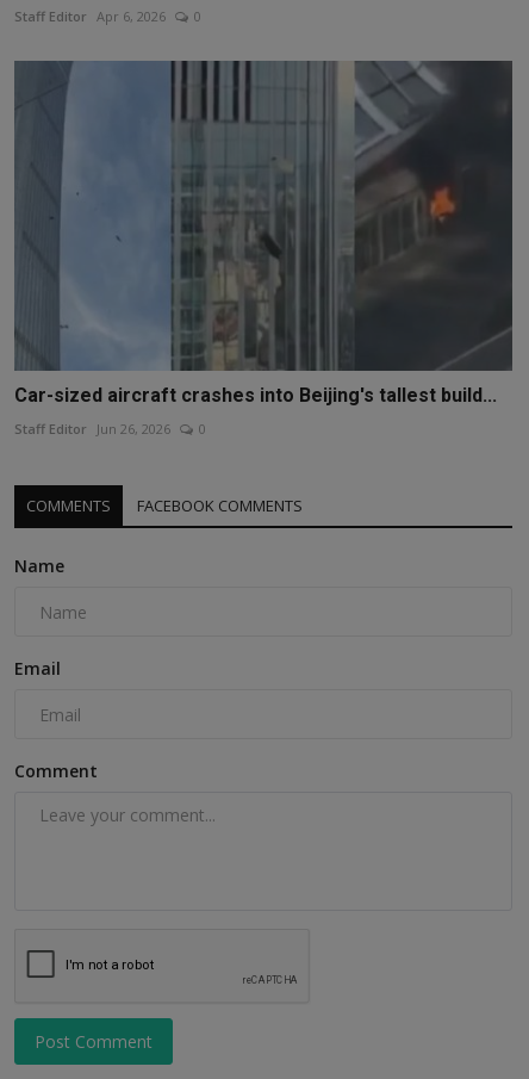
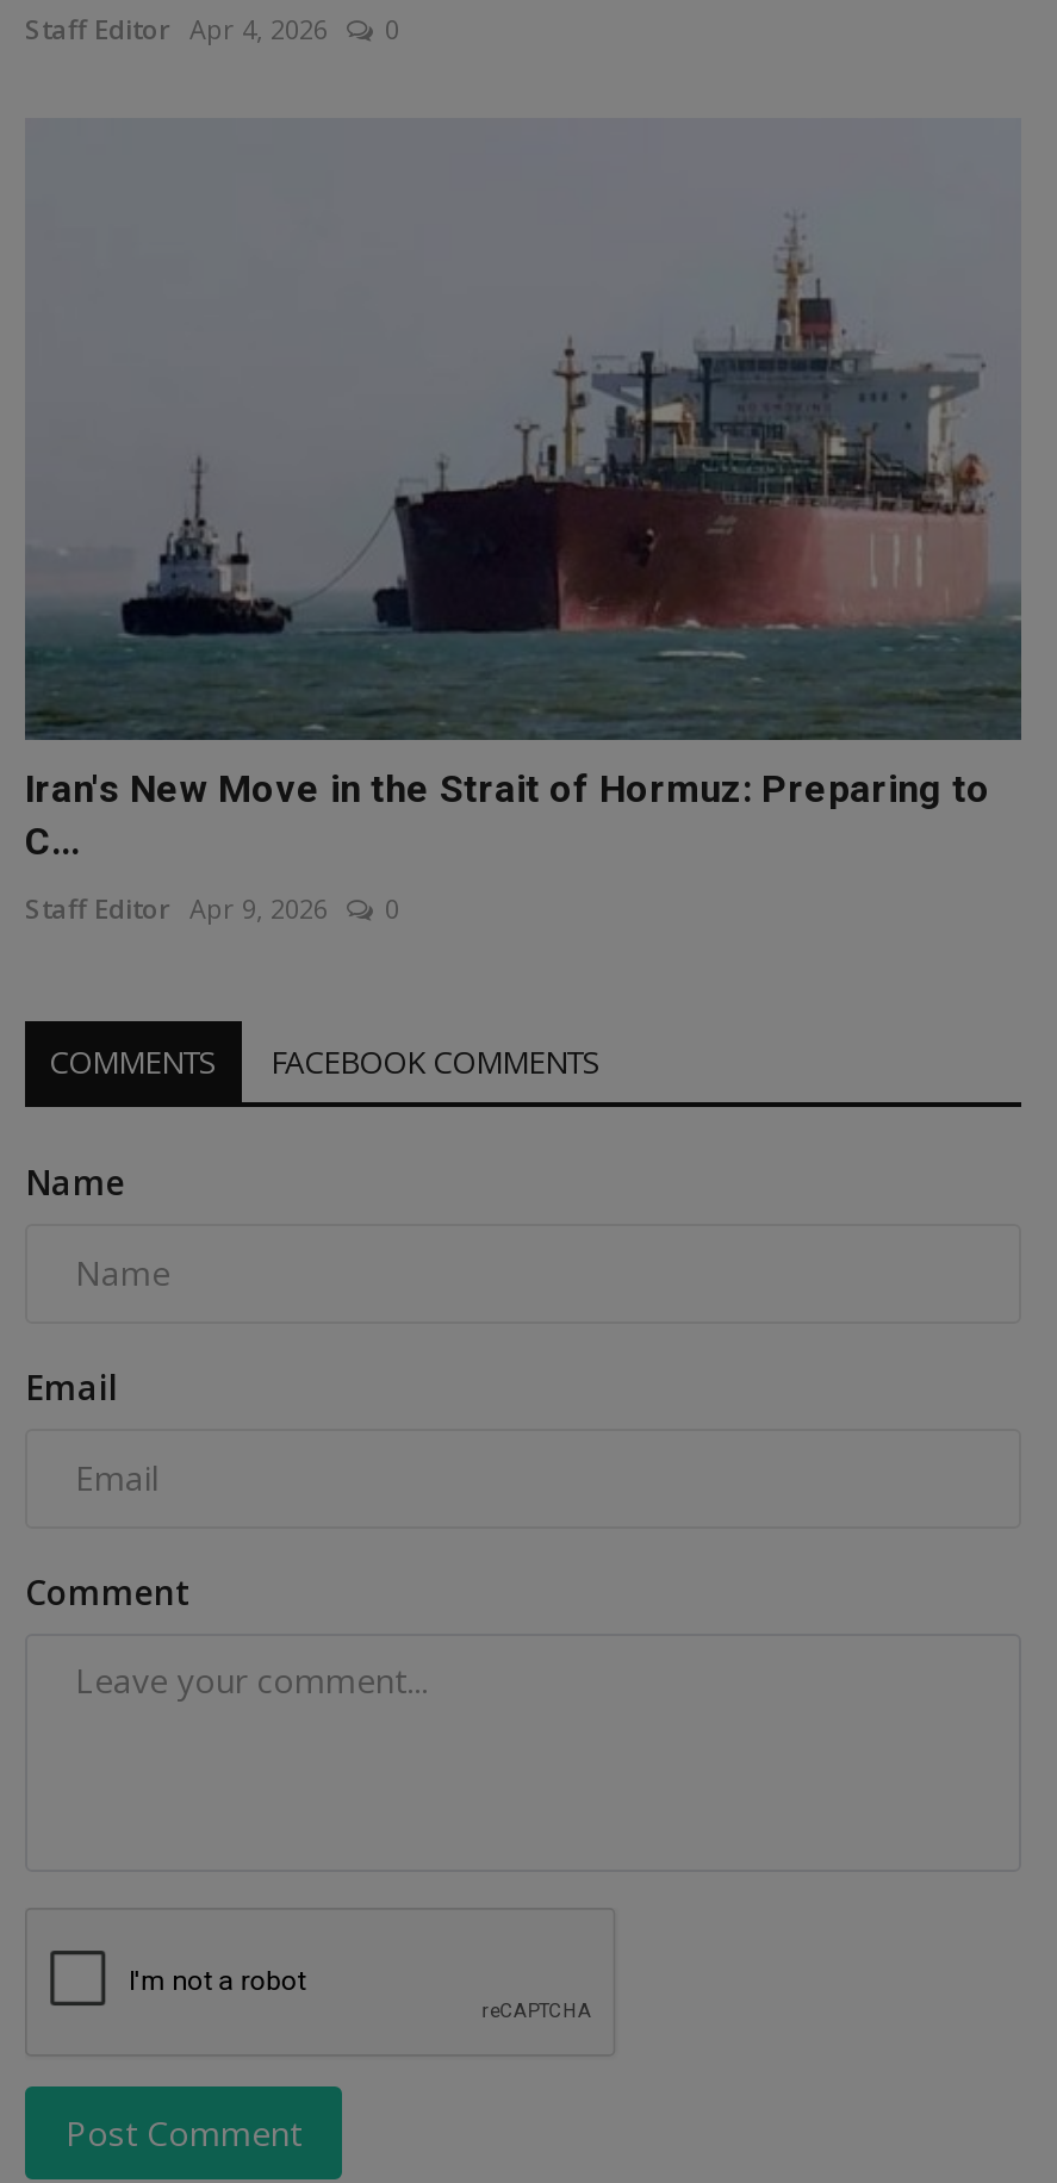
[14,7,166,25] Staff Editor Apr 6, 2026 -> [25,12,328,48] Staff Editor Apr 4, 2026
[14,60,514,407] [image] | Car-sized aircraft crashes into Beijing's tallest build... -> [25,122,1021,863] [image] | Iran's New Move in the Strait of Hormuz: Preparing to | C...
[14,420,170,438] Staff Editor Jun 26, 2026 -> [25,889,328,925] Staff Editor Apr 9, 2026

